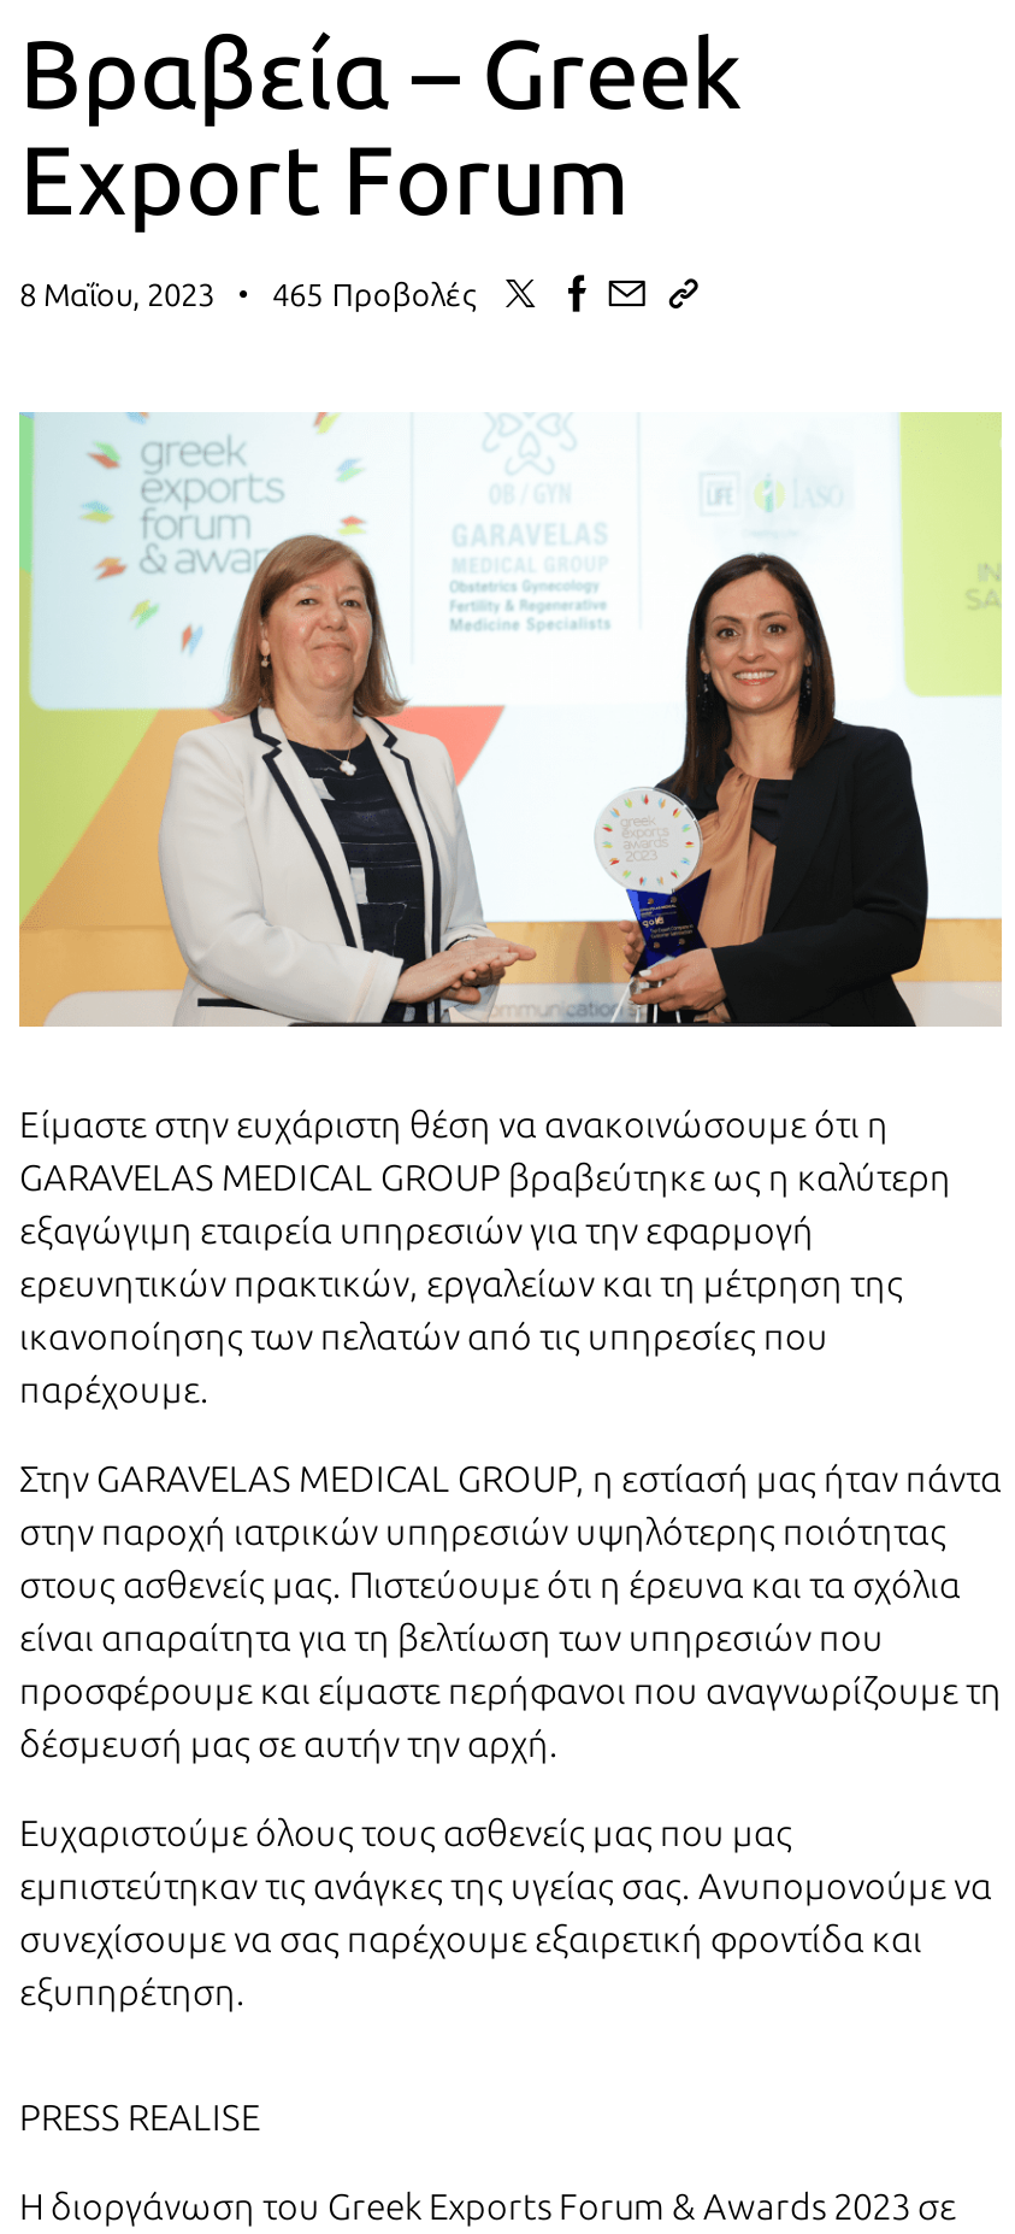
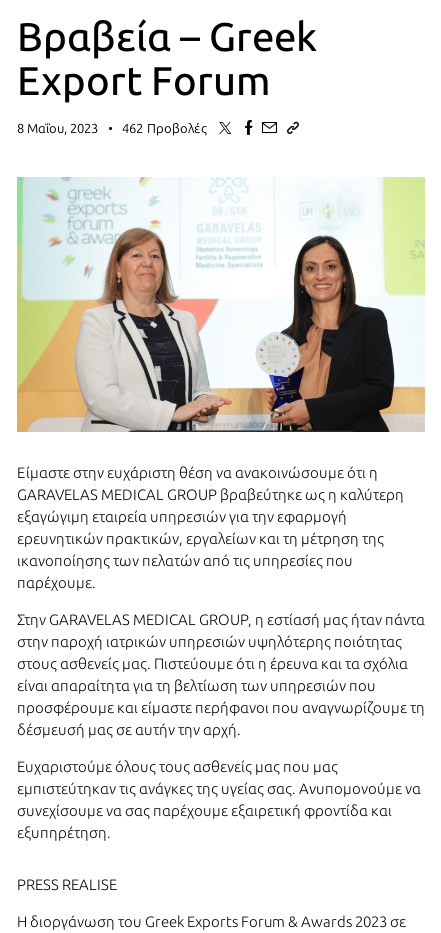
[19,277,477,313] 8 Μαΐου, 2023 465 Προβολές -> [17,121,207,136] 8 Μαΐου, 2023 462 Προβολές

